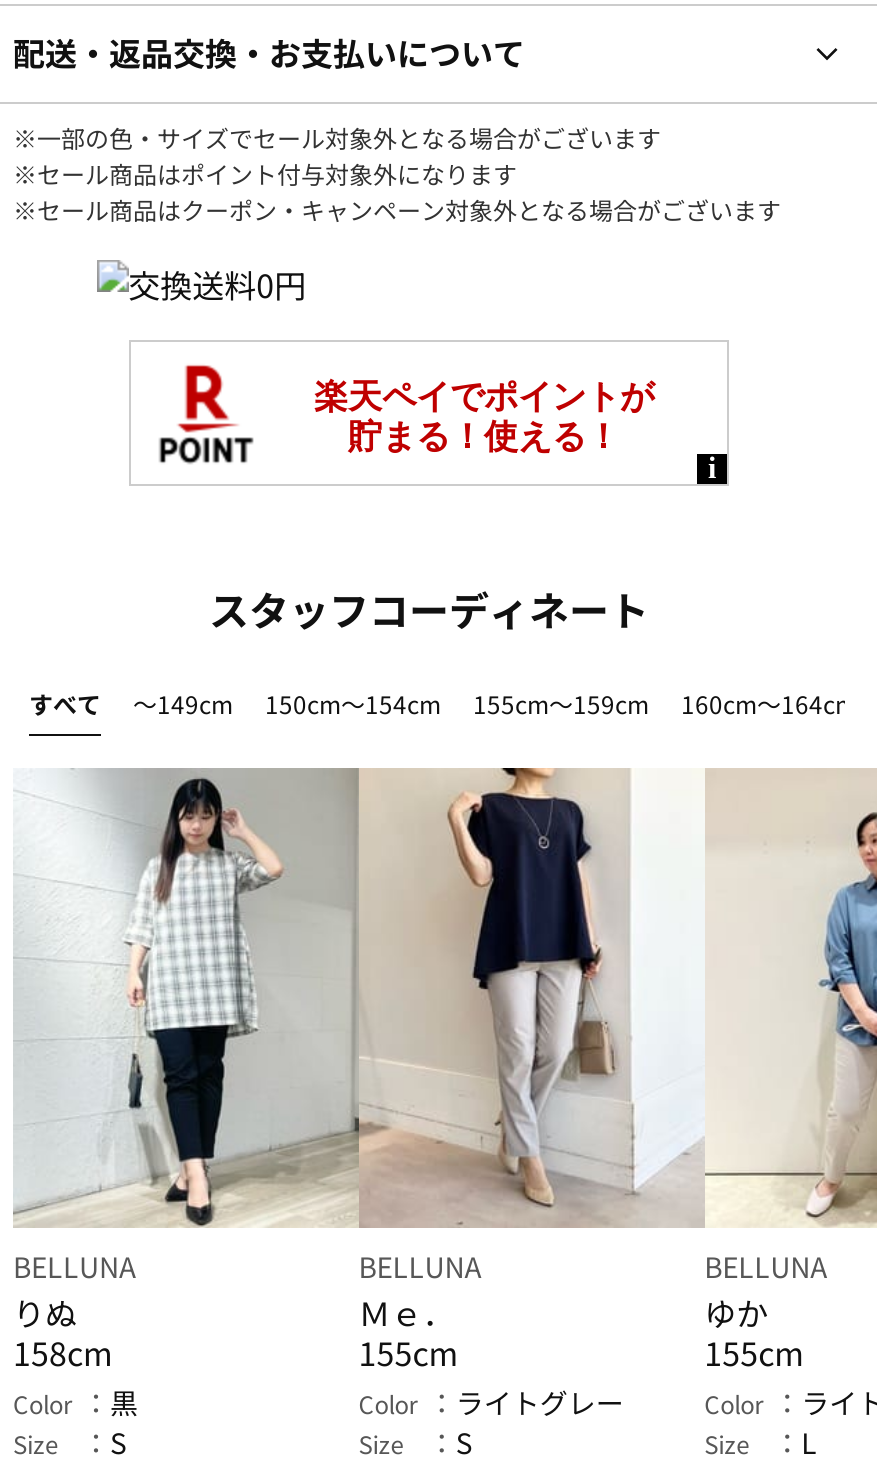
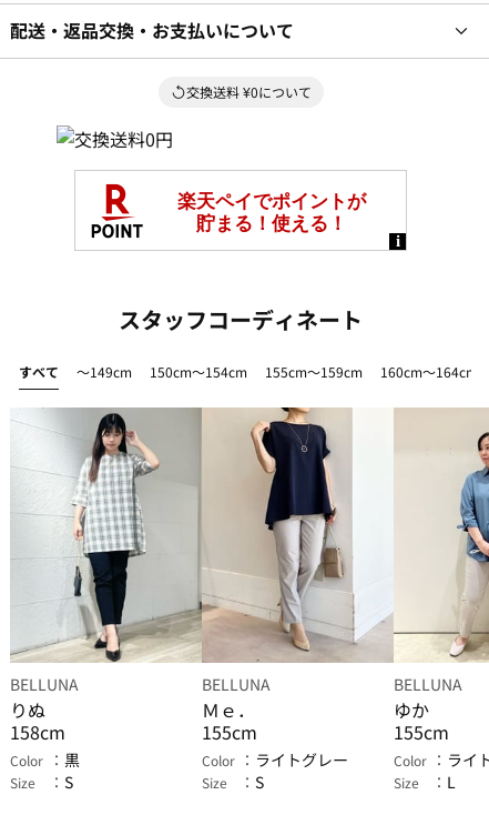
[13,120,781,226] ※一部の色・サイズでセール対象外となる場合がございます | ※セール商品はポイント付与対象外になります | ※セール商品はクーポン・キャンペーン対象外となる場合がございます -> [186,82,311,101] 交換送料 ¥0について

